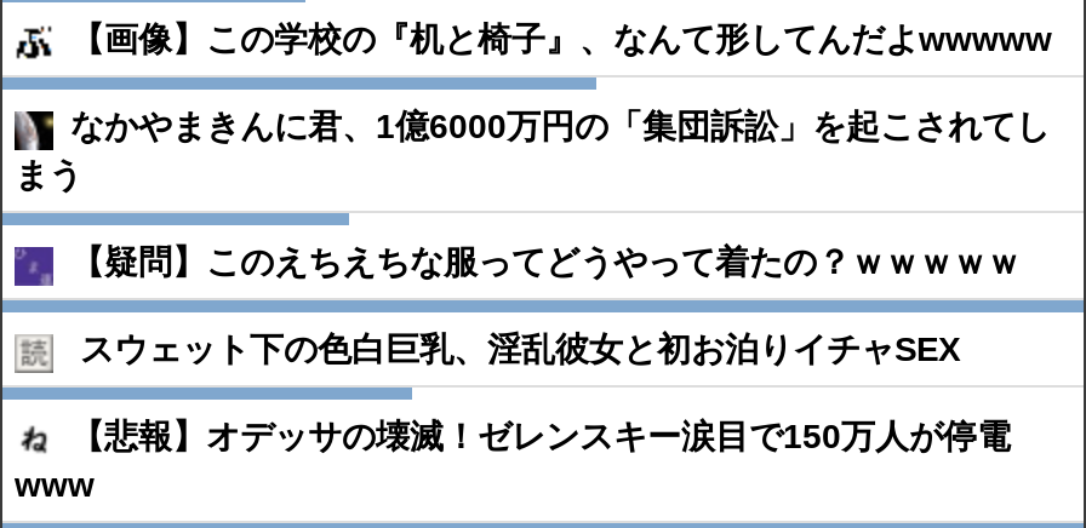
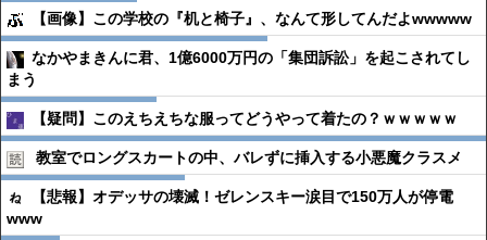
[80,329,960,368] スウェット下の色白巨乳、淫乱彼女と初お泊りイチャSEX -> [36,149,462,166] 教室でロングスカートの中、バレずに挿入する小悪魔クラスメ

